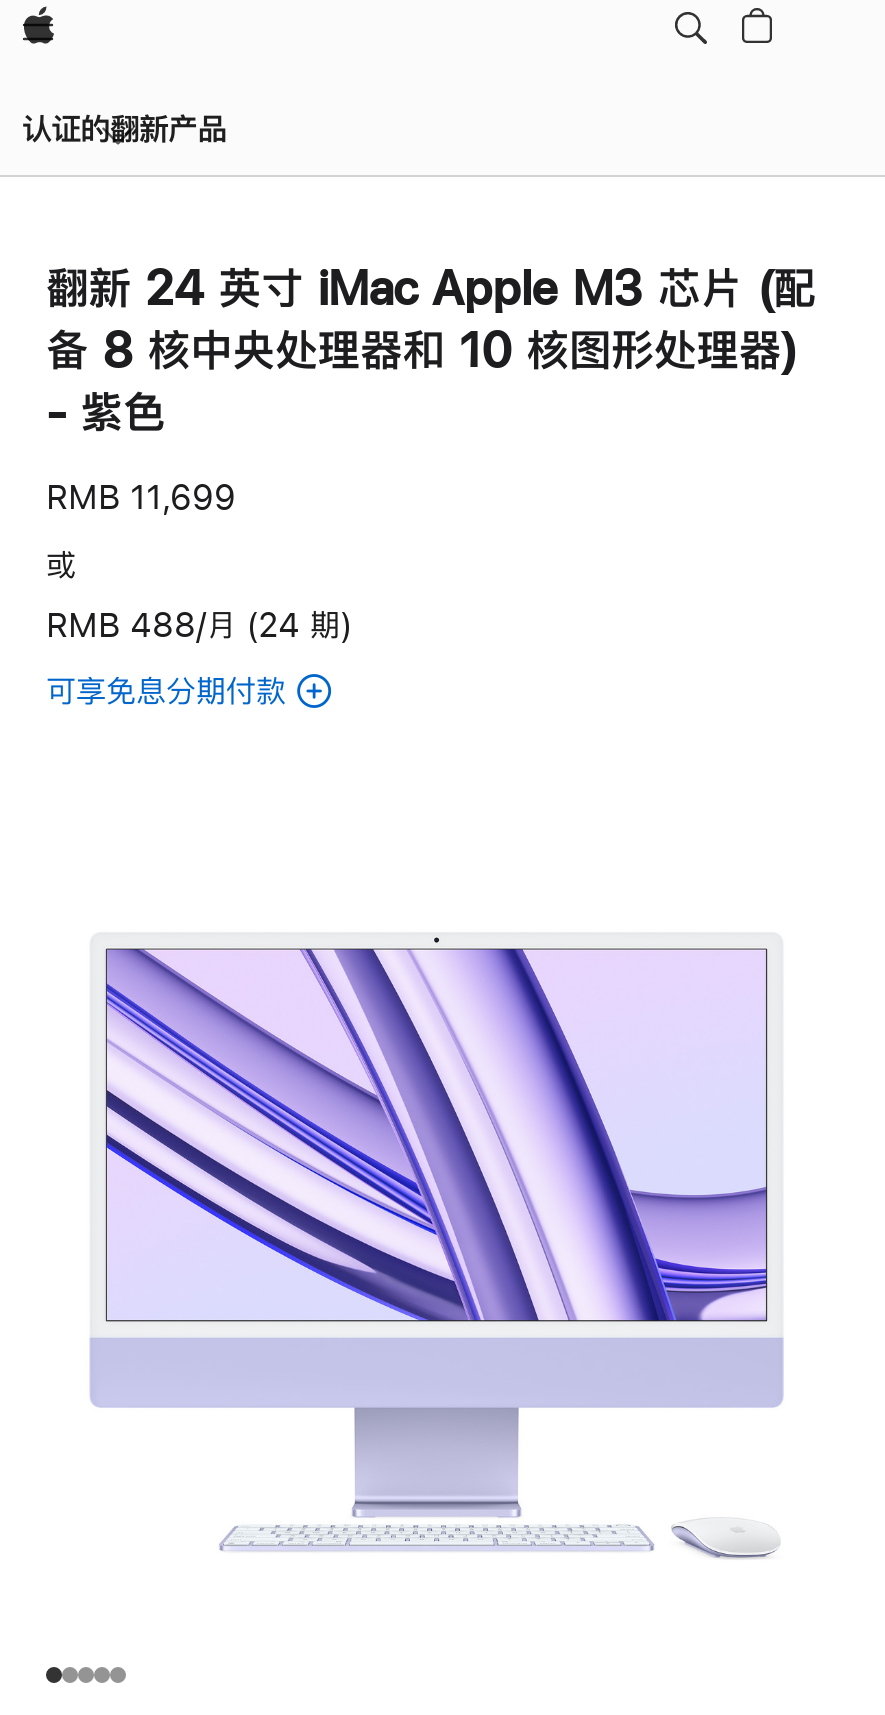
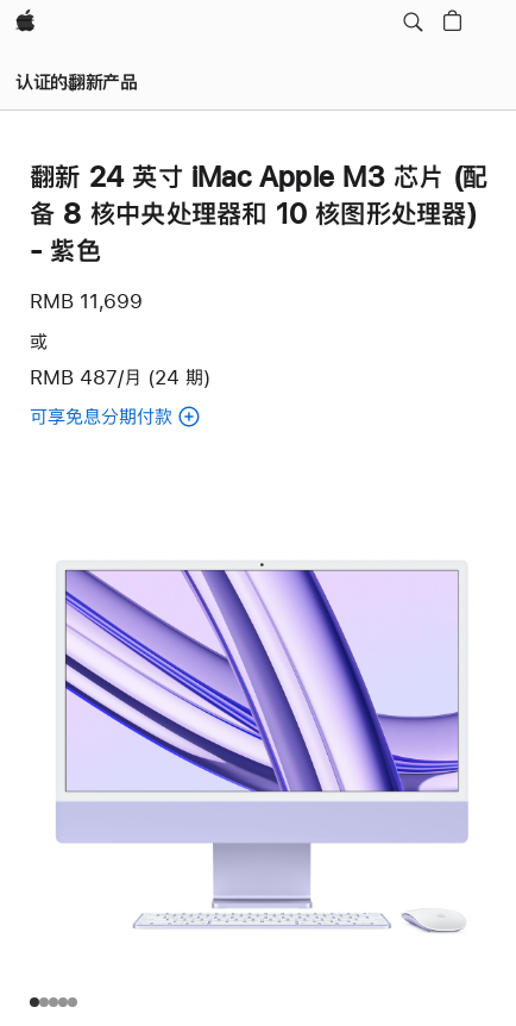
[46,607,352,641] RMB 488/月 (24 期) -> [30,367,210,387] RMB 487/月 (24 期)

